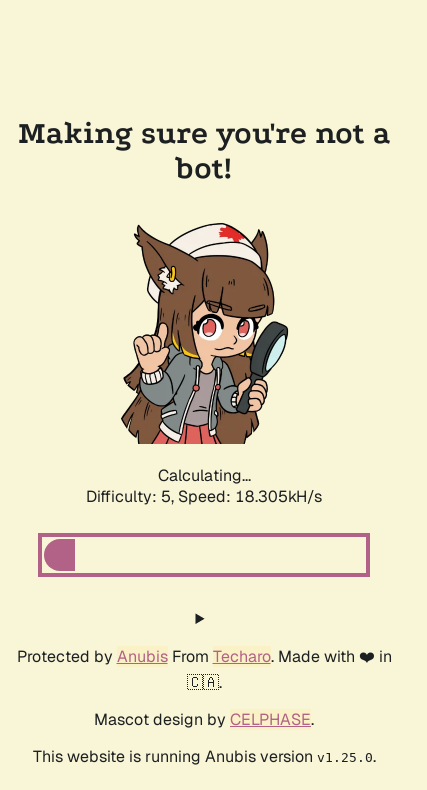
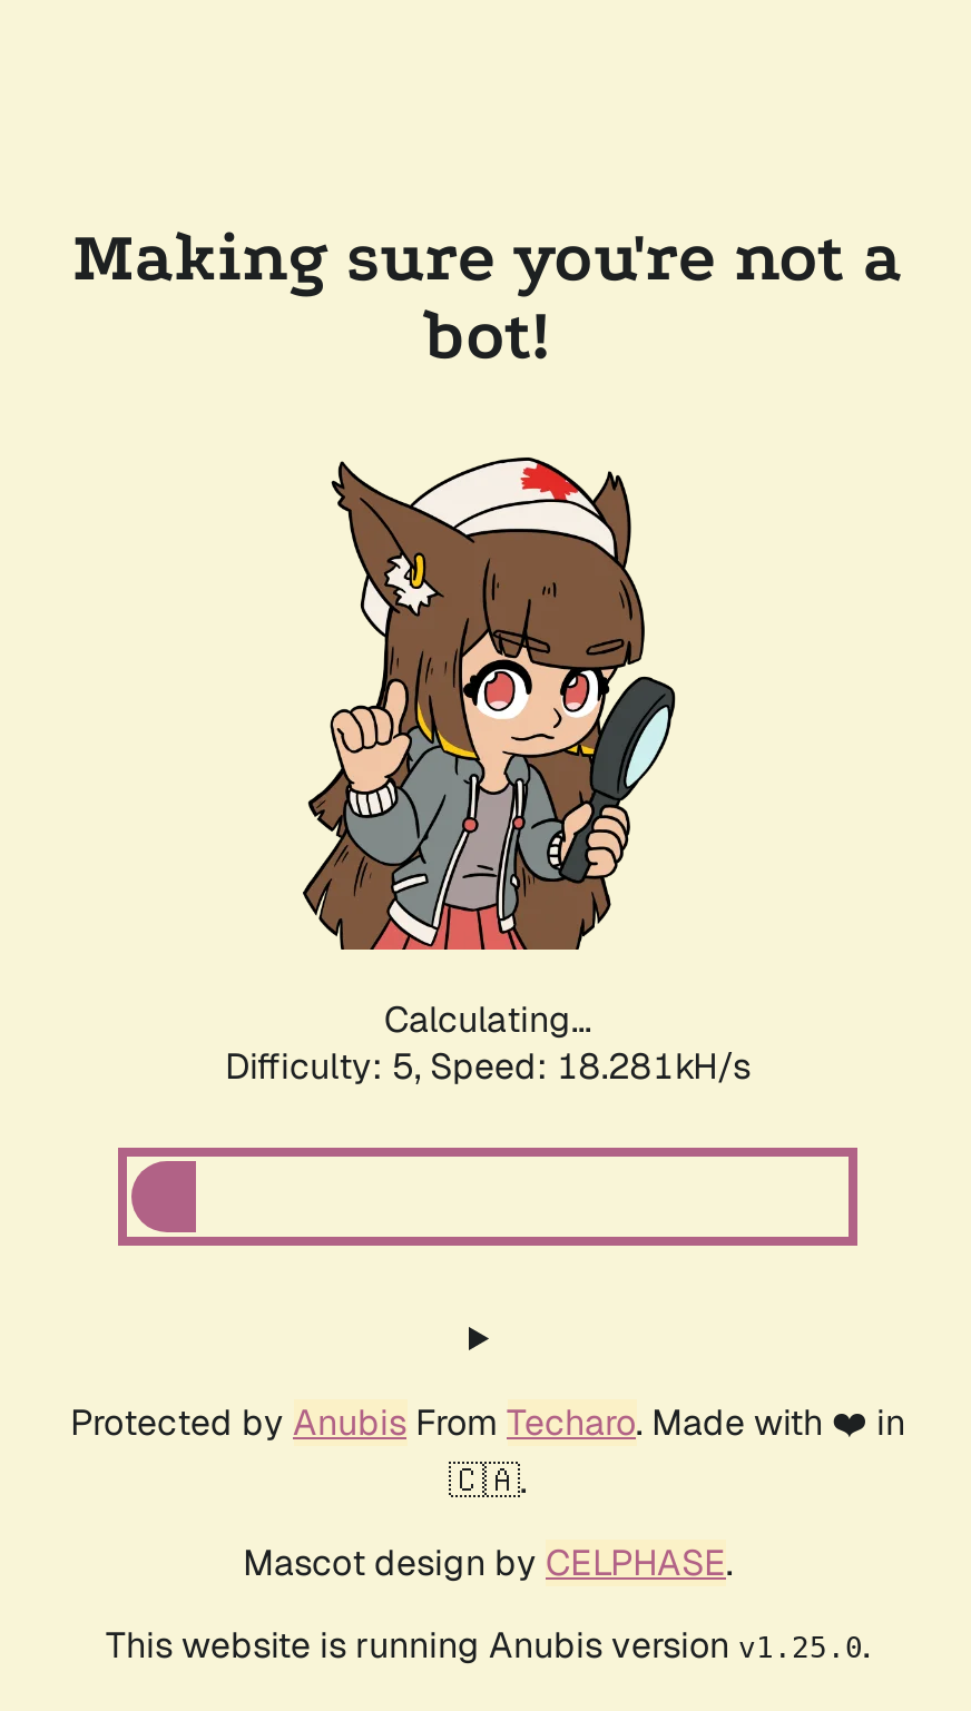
[86,486,322,507] Difficulty: 5, Speed: 18.305kH/s -> [225,1043,751,1090] Difficulty: 5, Speed: 18.281kH/s

